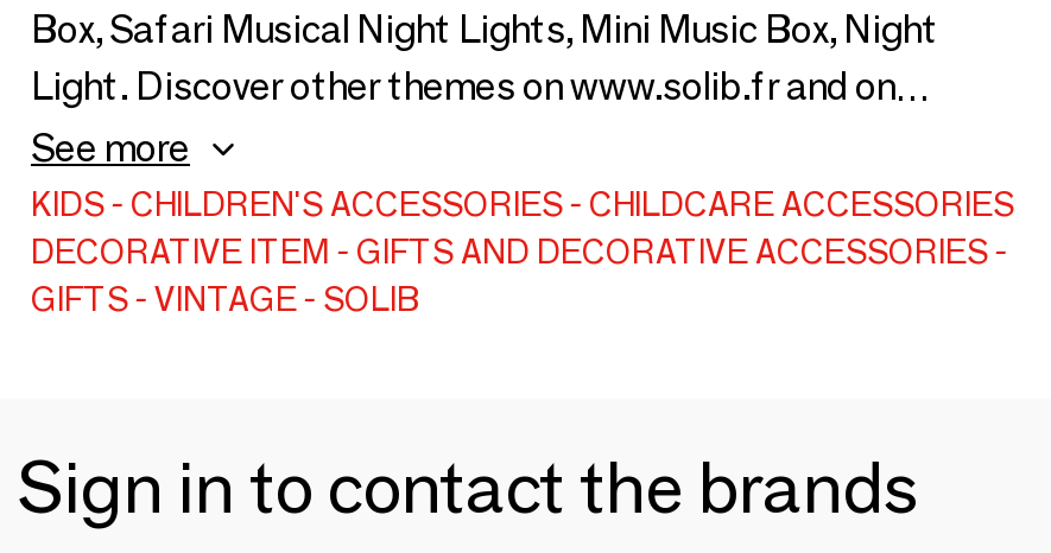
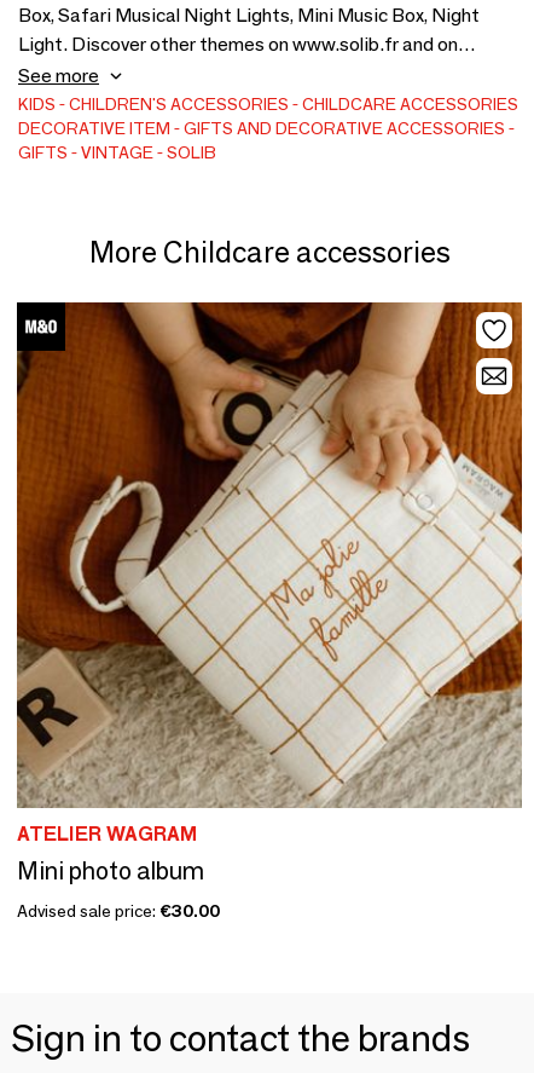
none -> [16,301,523,922] [image] | ATELIER WAGRAM | Mini photo album | Advised sale price: €30.00
none -> [89,235,450,270] More Childcare accessories

